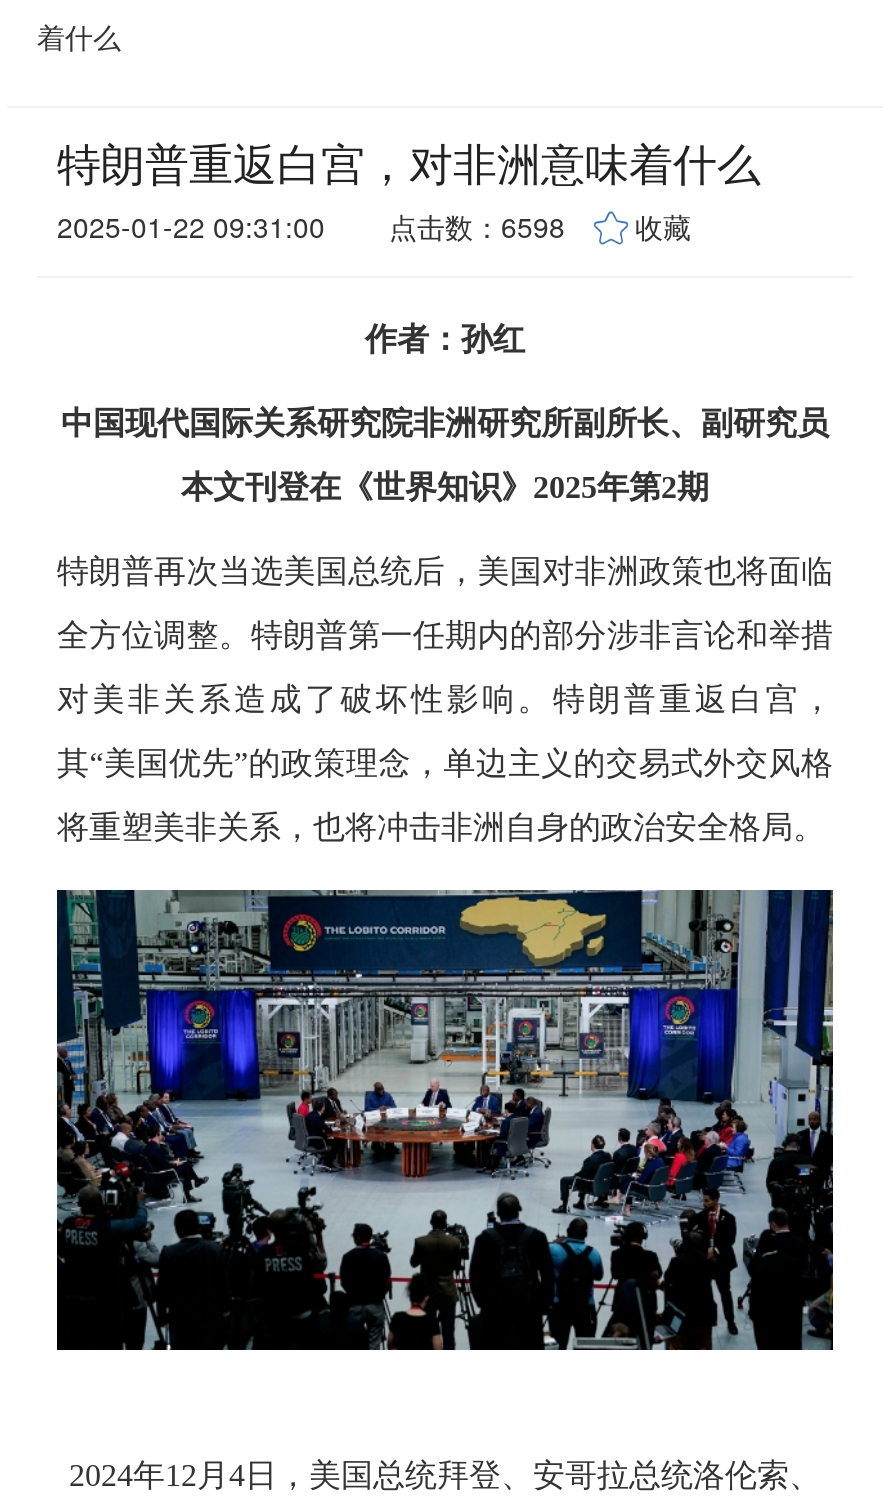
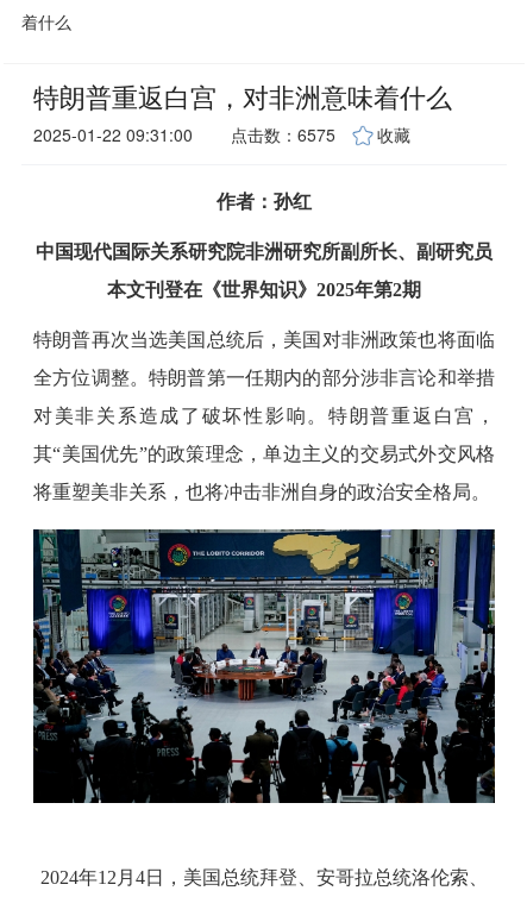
[57,206,691,246] 2025-01-22 09:31:00 点击数：6598 收藏 -> [33,123,410,146] 2025-01-22 09:31:00 点击数：6575 收藏

